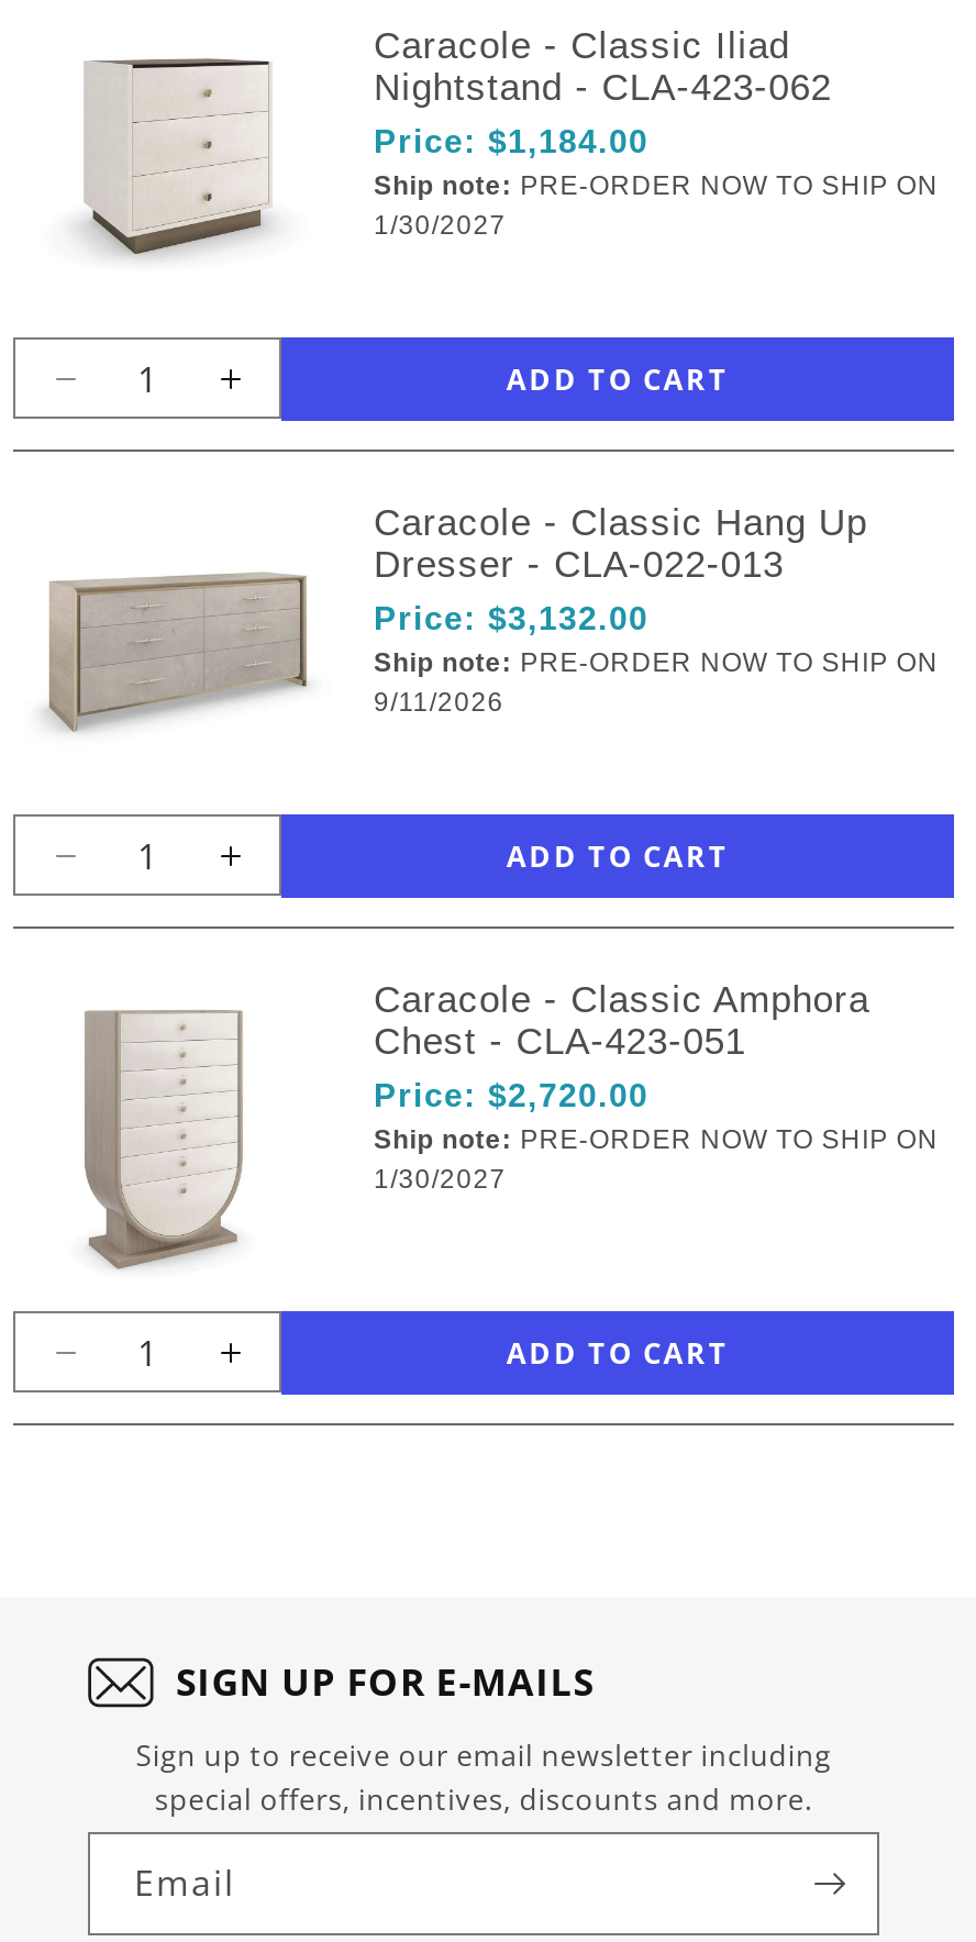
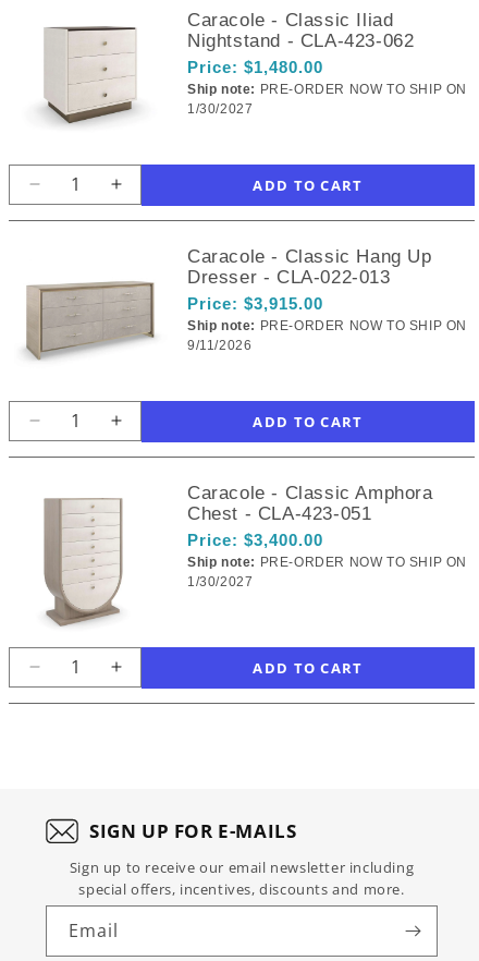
[374,122,648,160] Price: $1,184.00 -> [187,57,323,76] Price: $1,480.00
[374,599,648,637] Price: $3,132.00 -> [187,294,323,312] Price: $3,915.00
[374,1076,648,1114] Price: $2,720.00 -> [187,530,323,549] Price: $3,400.00

